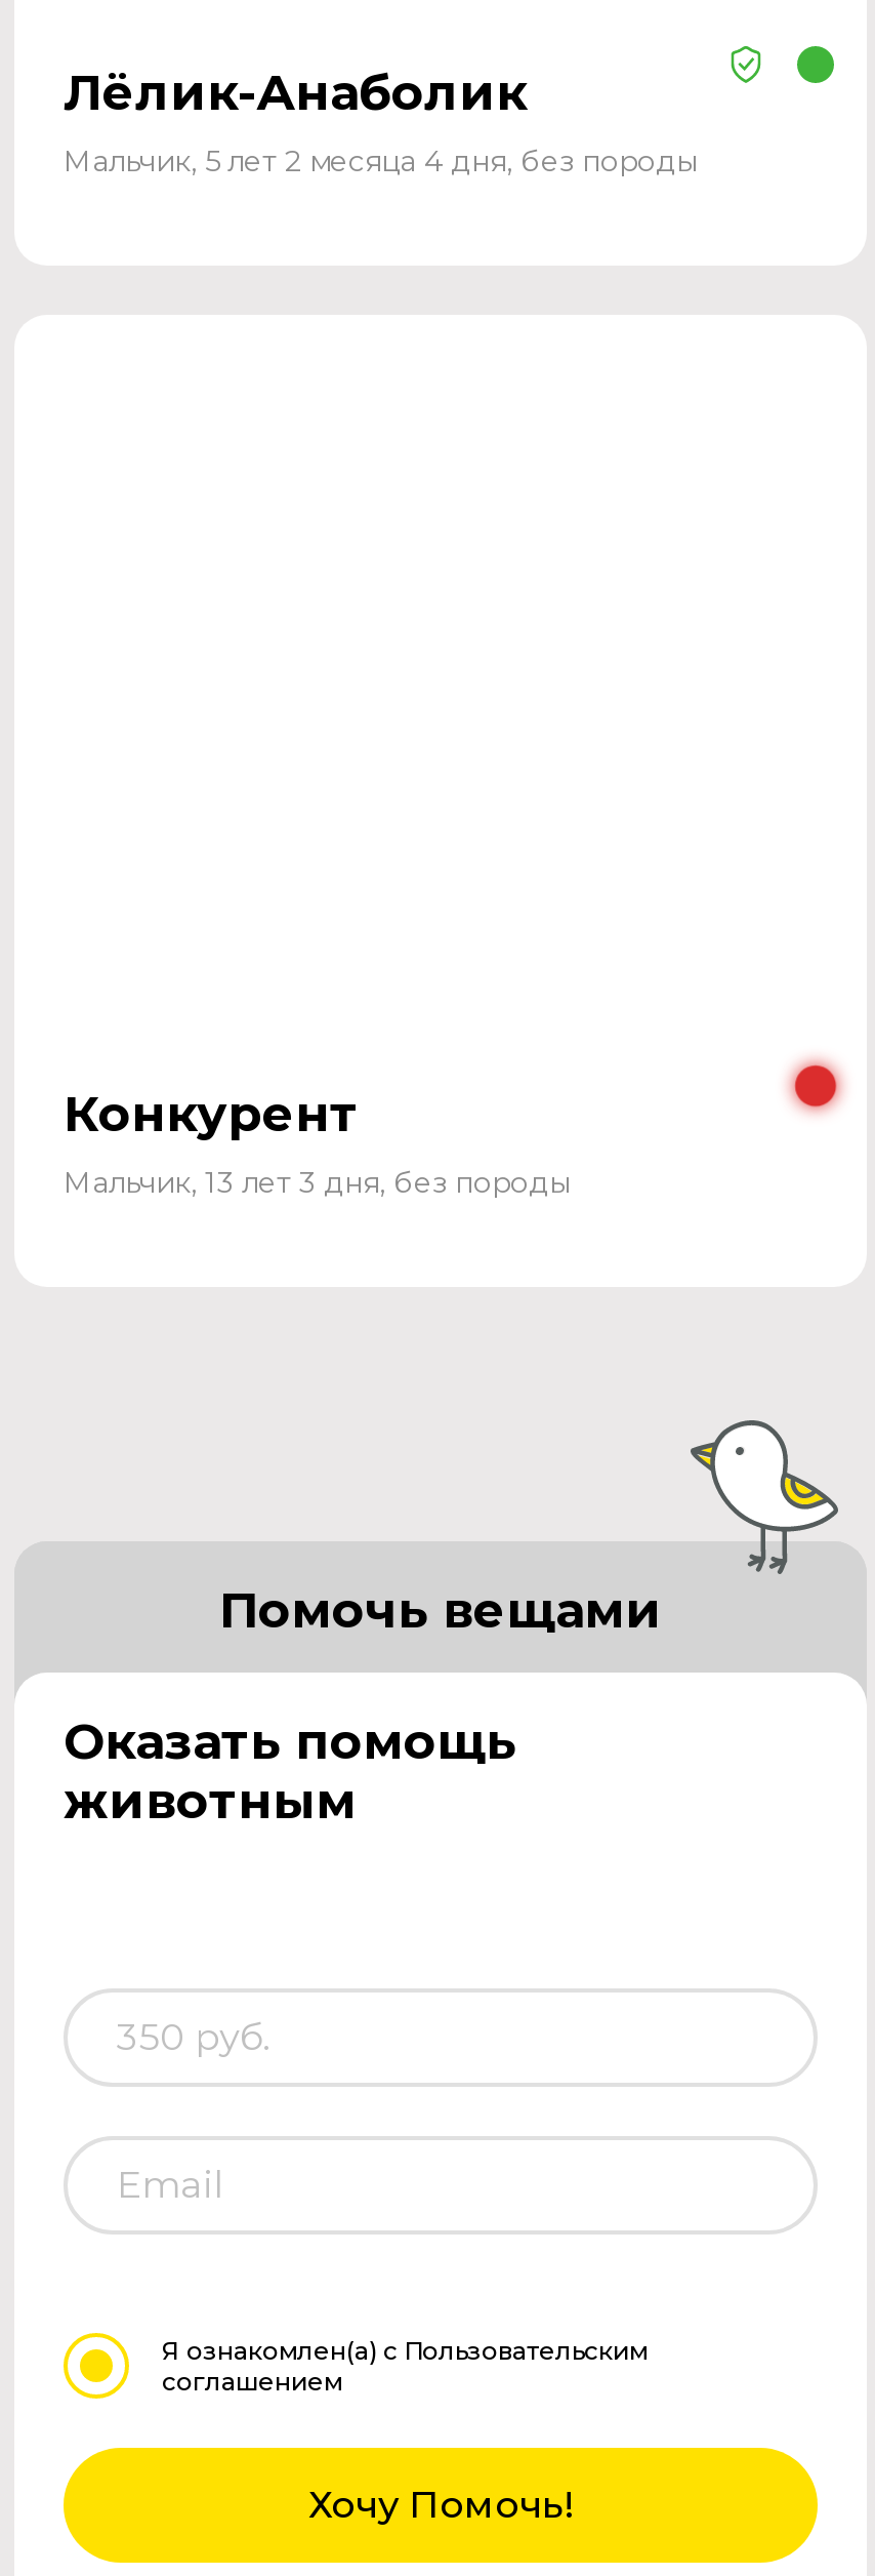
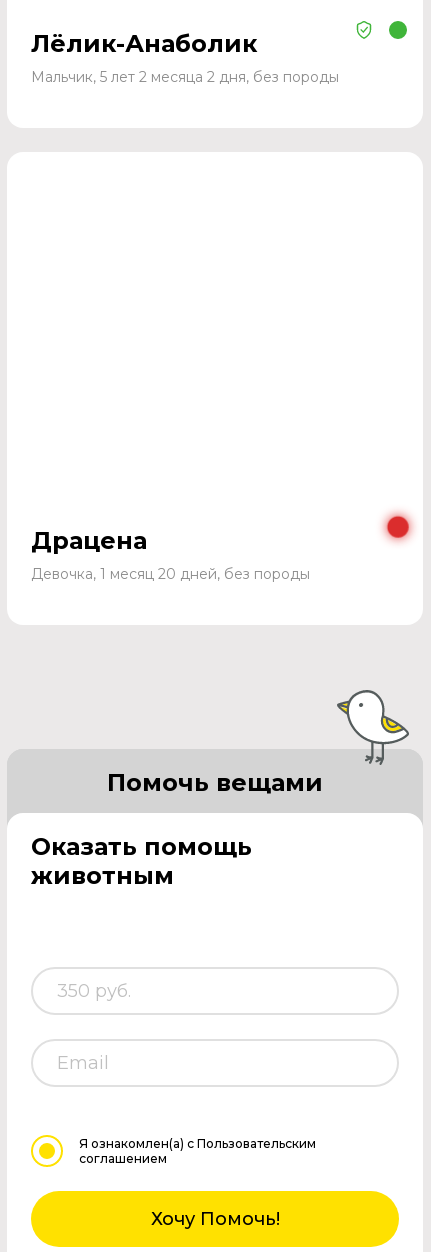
[64,143,697,180] Мальчик, 5 лет 2 месяца 4 дня, без породы -> [31,68,339,86] Мальчик, 5 лет 2 месяца 2 дня, без породы
[64,1083,570,1200] Конкурент | Мальчик, 13 лет 3 дня, без породы -> [31,526,310,583] Драцена | Девочка, 1 месяц 20 дней, без породы

